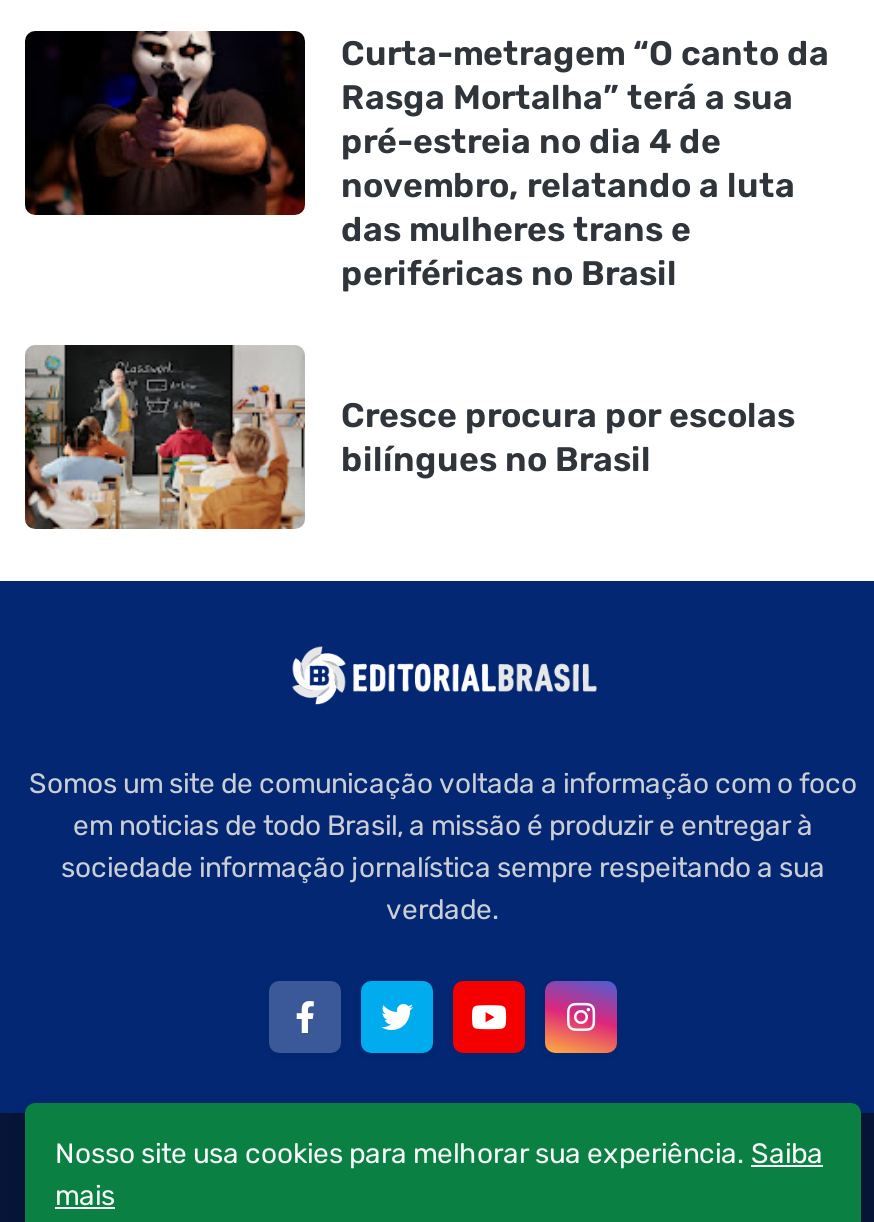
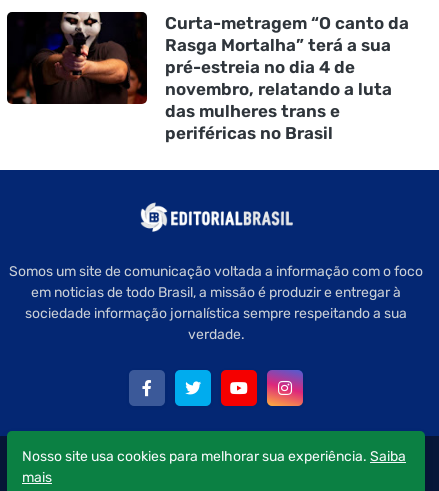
[23,343,795,531] [image] | Cresce procura por escolas | bilíngues no Brasil -> none

